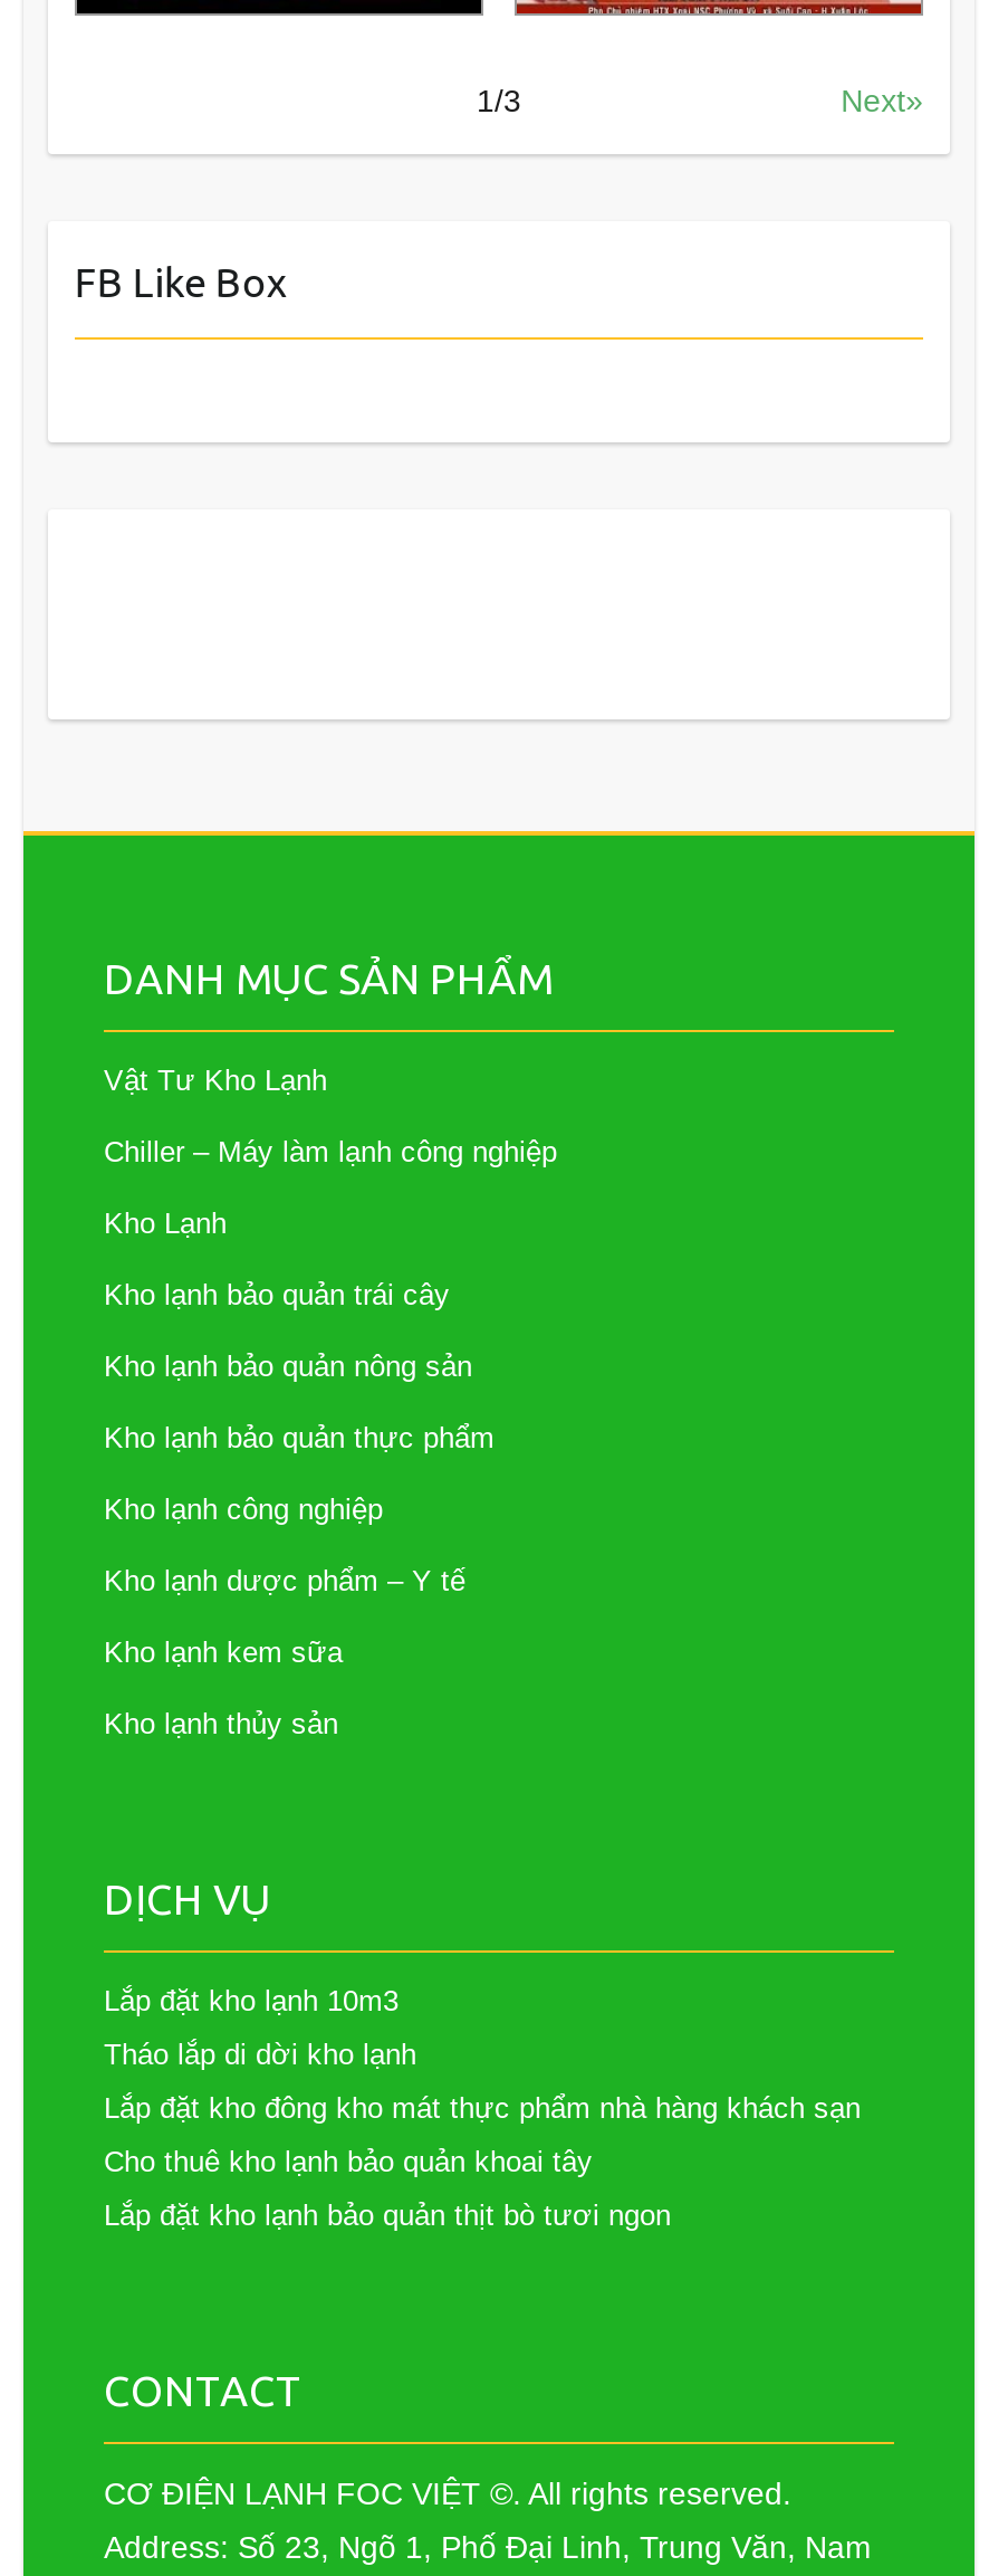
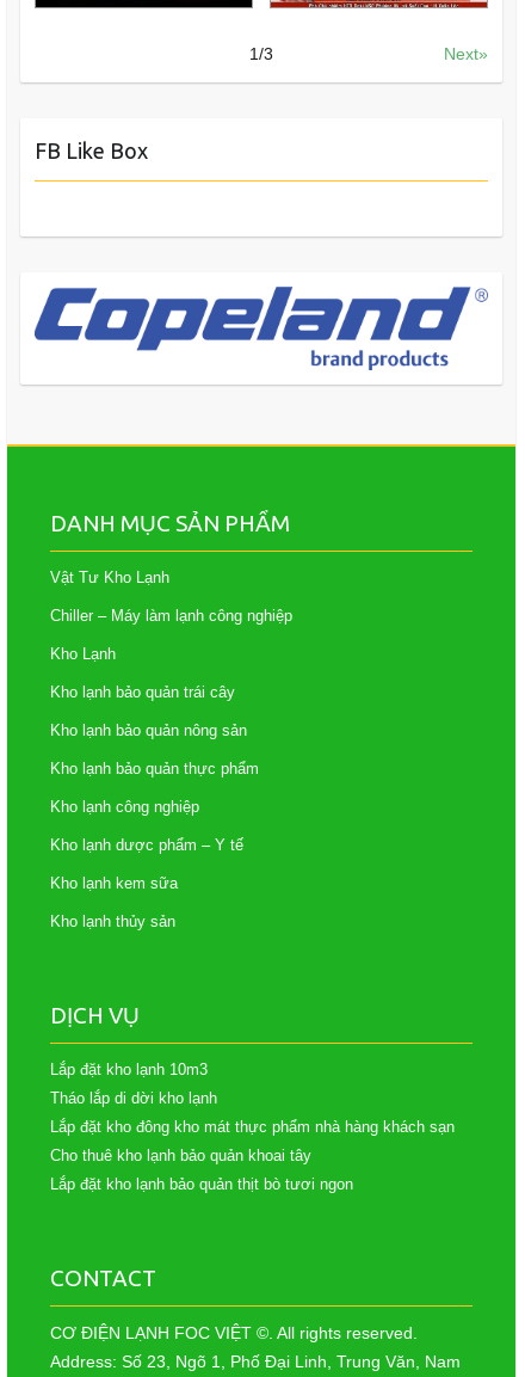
none -> [33,285,489,371] [image]

